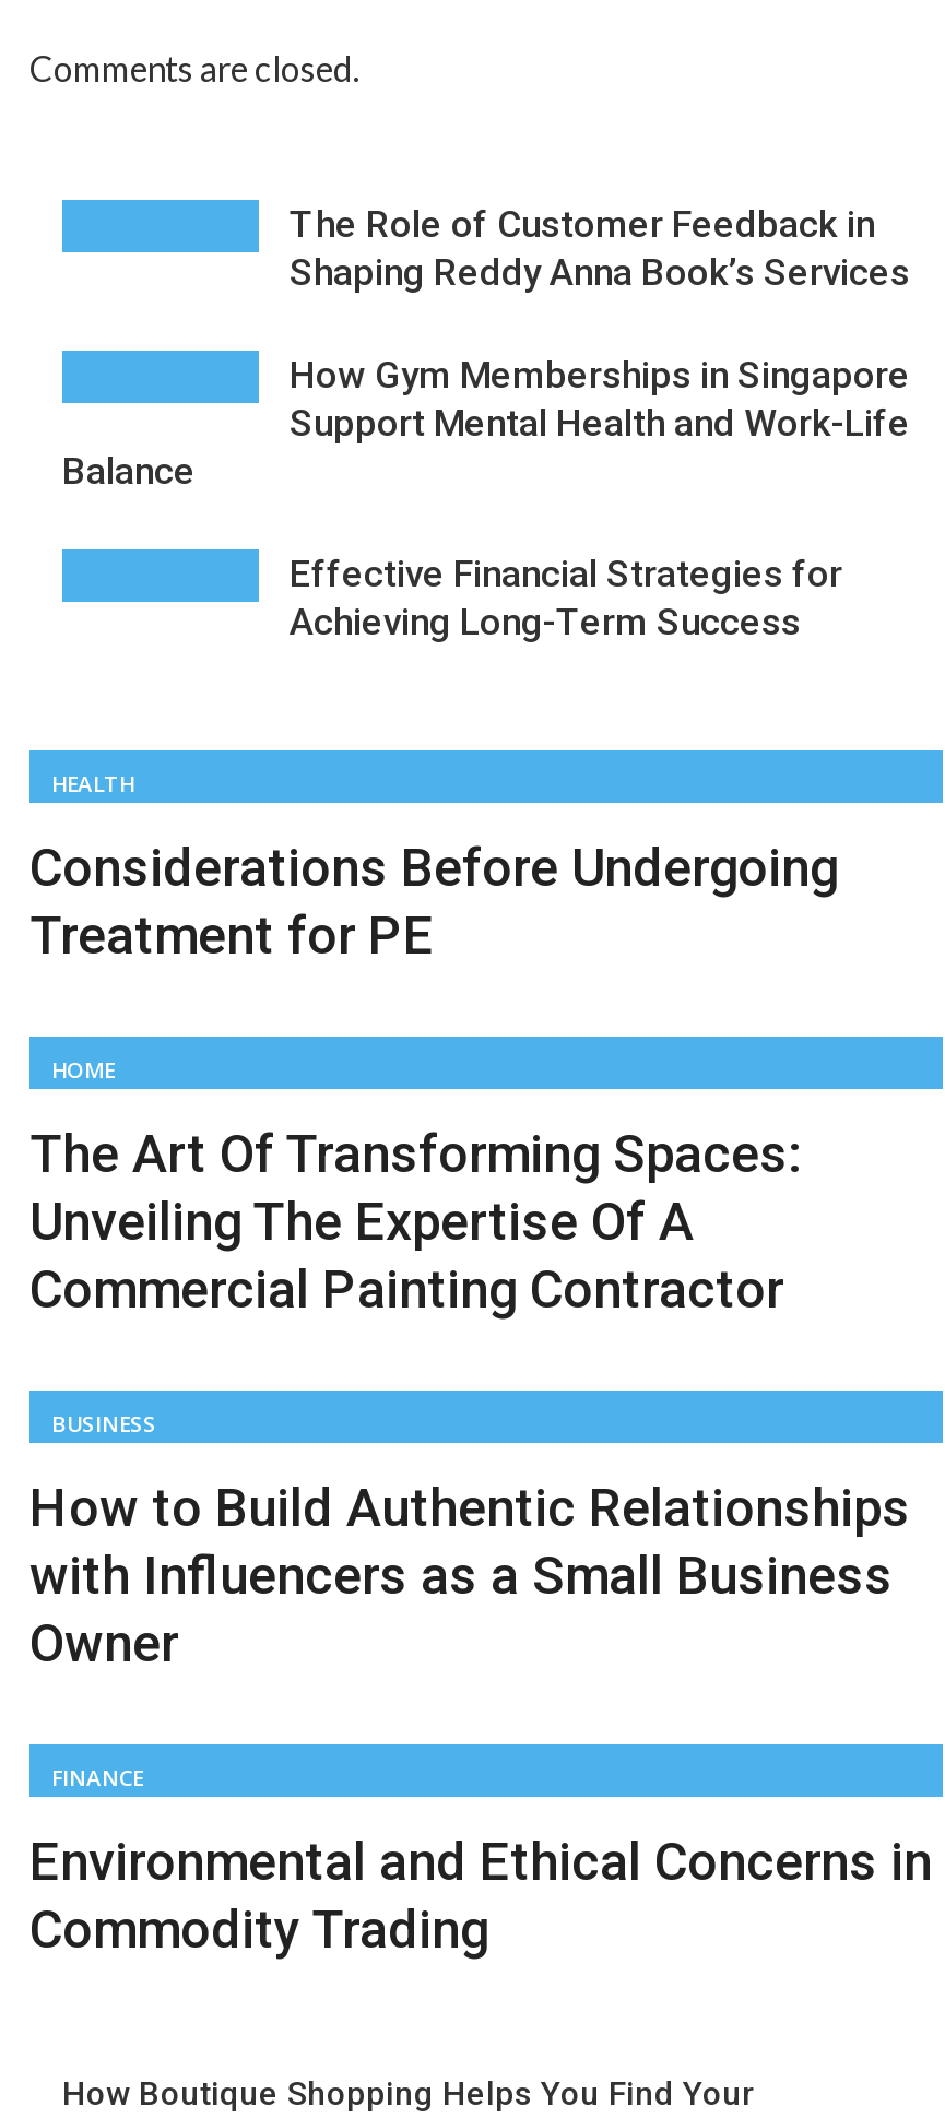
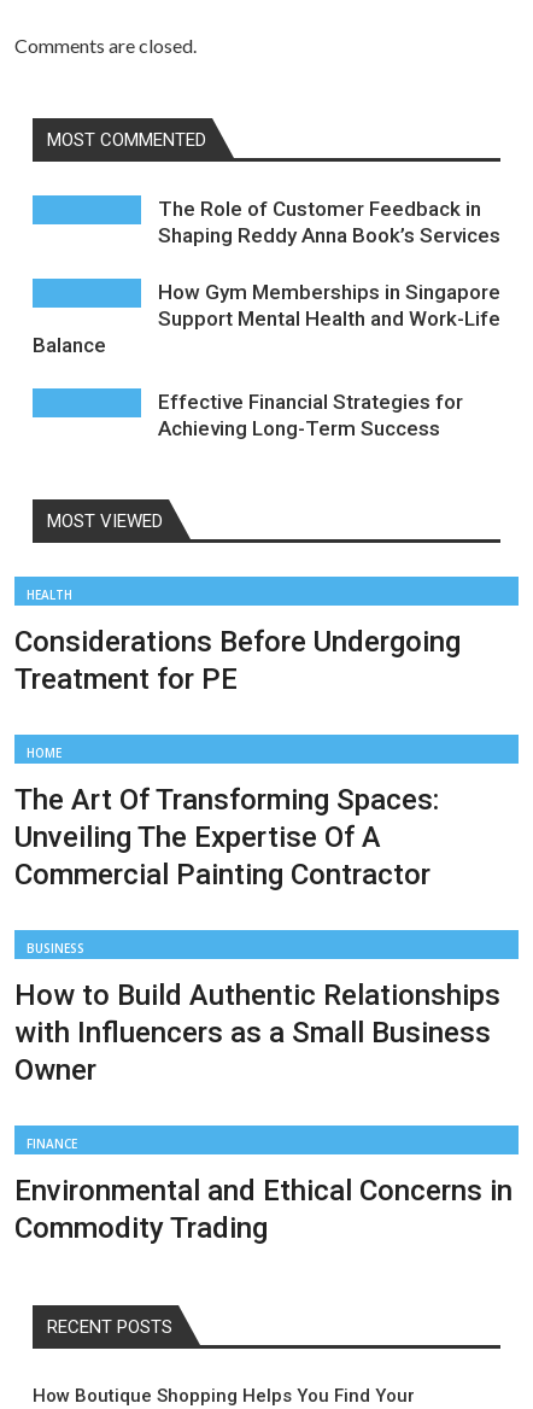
none -> [47,129,206,151] MOST COMMENTED
none -> [47,510,163,532] MOST VIEWED
none -> [47,1316,172,1338] RECENT POSTS

